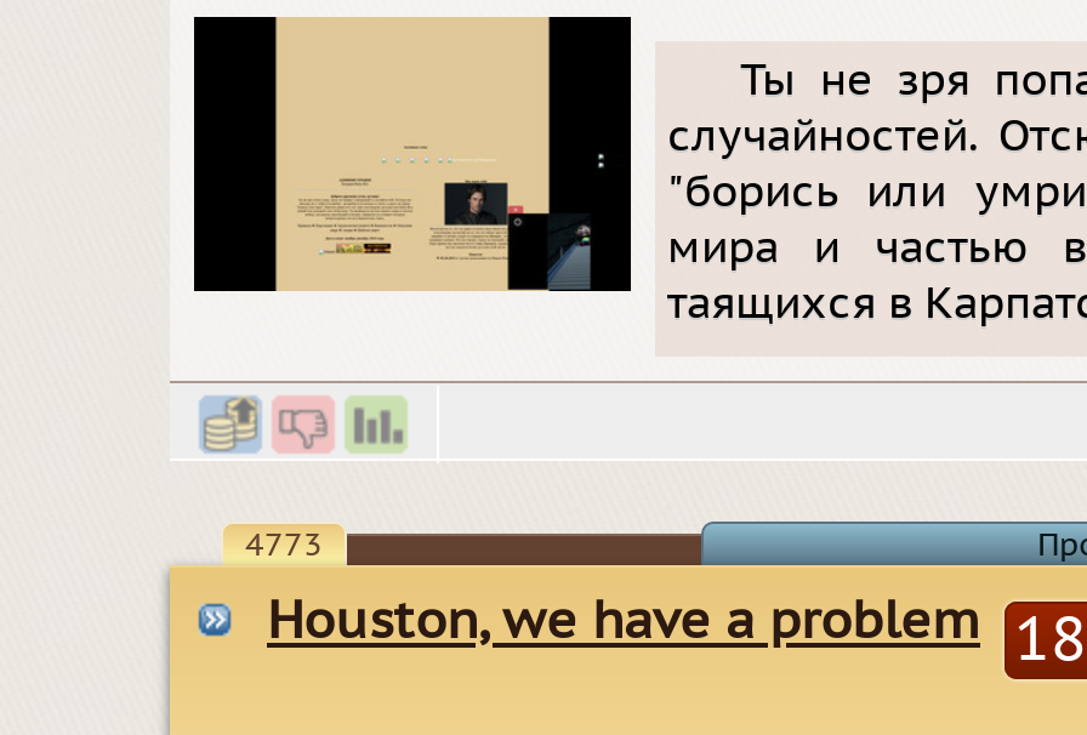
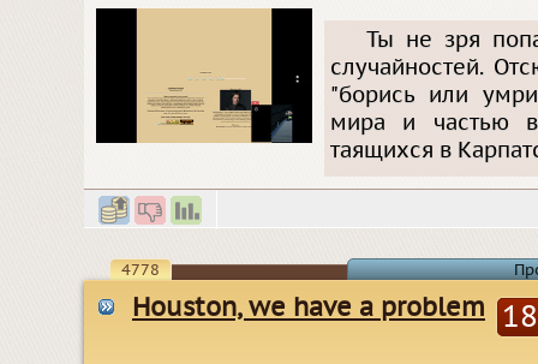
[245,525,323,564] 4773 -> [121,260,160,279] 4778

